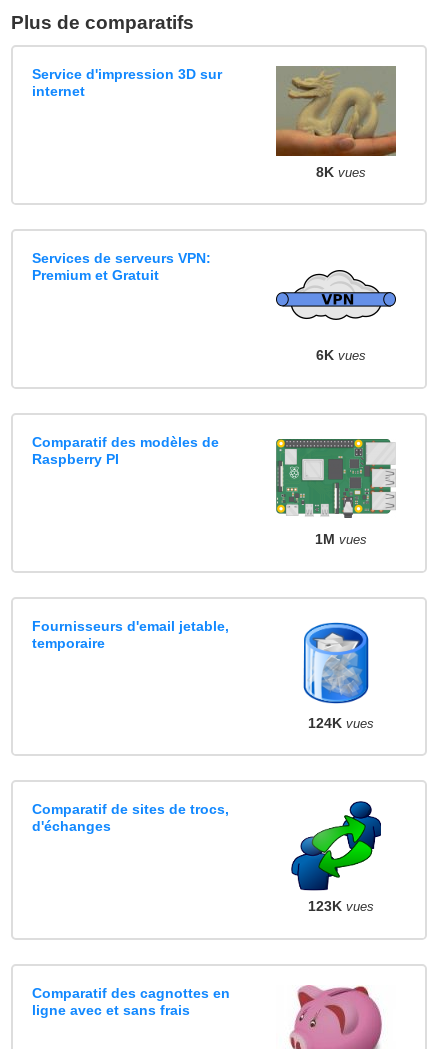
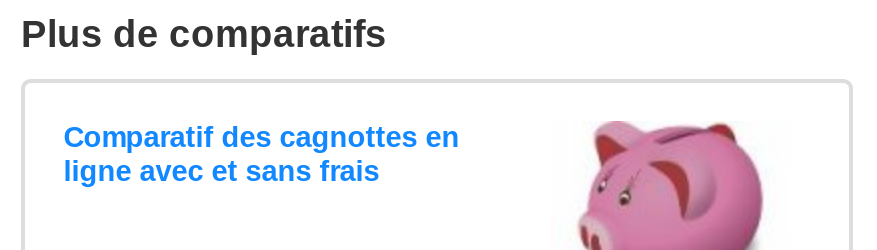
[32,66,222,99] Service d'impression 3D sur | internet -> none
[275,65,397,180] [image] | 8K vues -> none
[32,250,211,283] Services de serveurs VPN: | Premium et Gratuit -> none
[275,269,397,363] [image] | 6K vues -> none
[32,434,219,467] Comparatif des modèles de | Raspberry PI -> none
[275,438,396,547] [image] | 1M vues -> none
[32,618,229,651] Fournisseurs d'email jetable, | temporaire -> none
[302,621,374,731] [image] | 124K vues -> none
[32,801,229,834] Comparatif de sites de trocs, | d'échanges -> none
[290,800,382,914] [image] | 123K vues -> none

